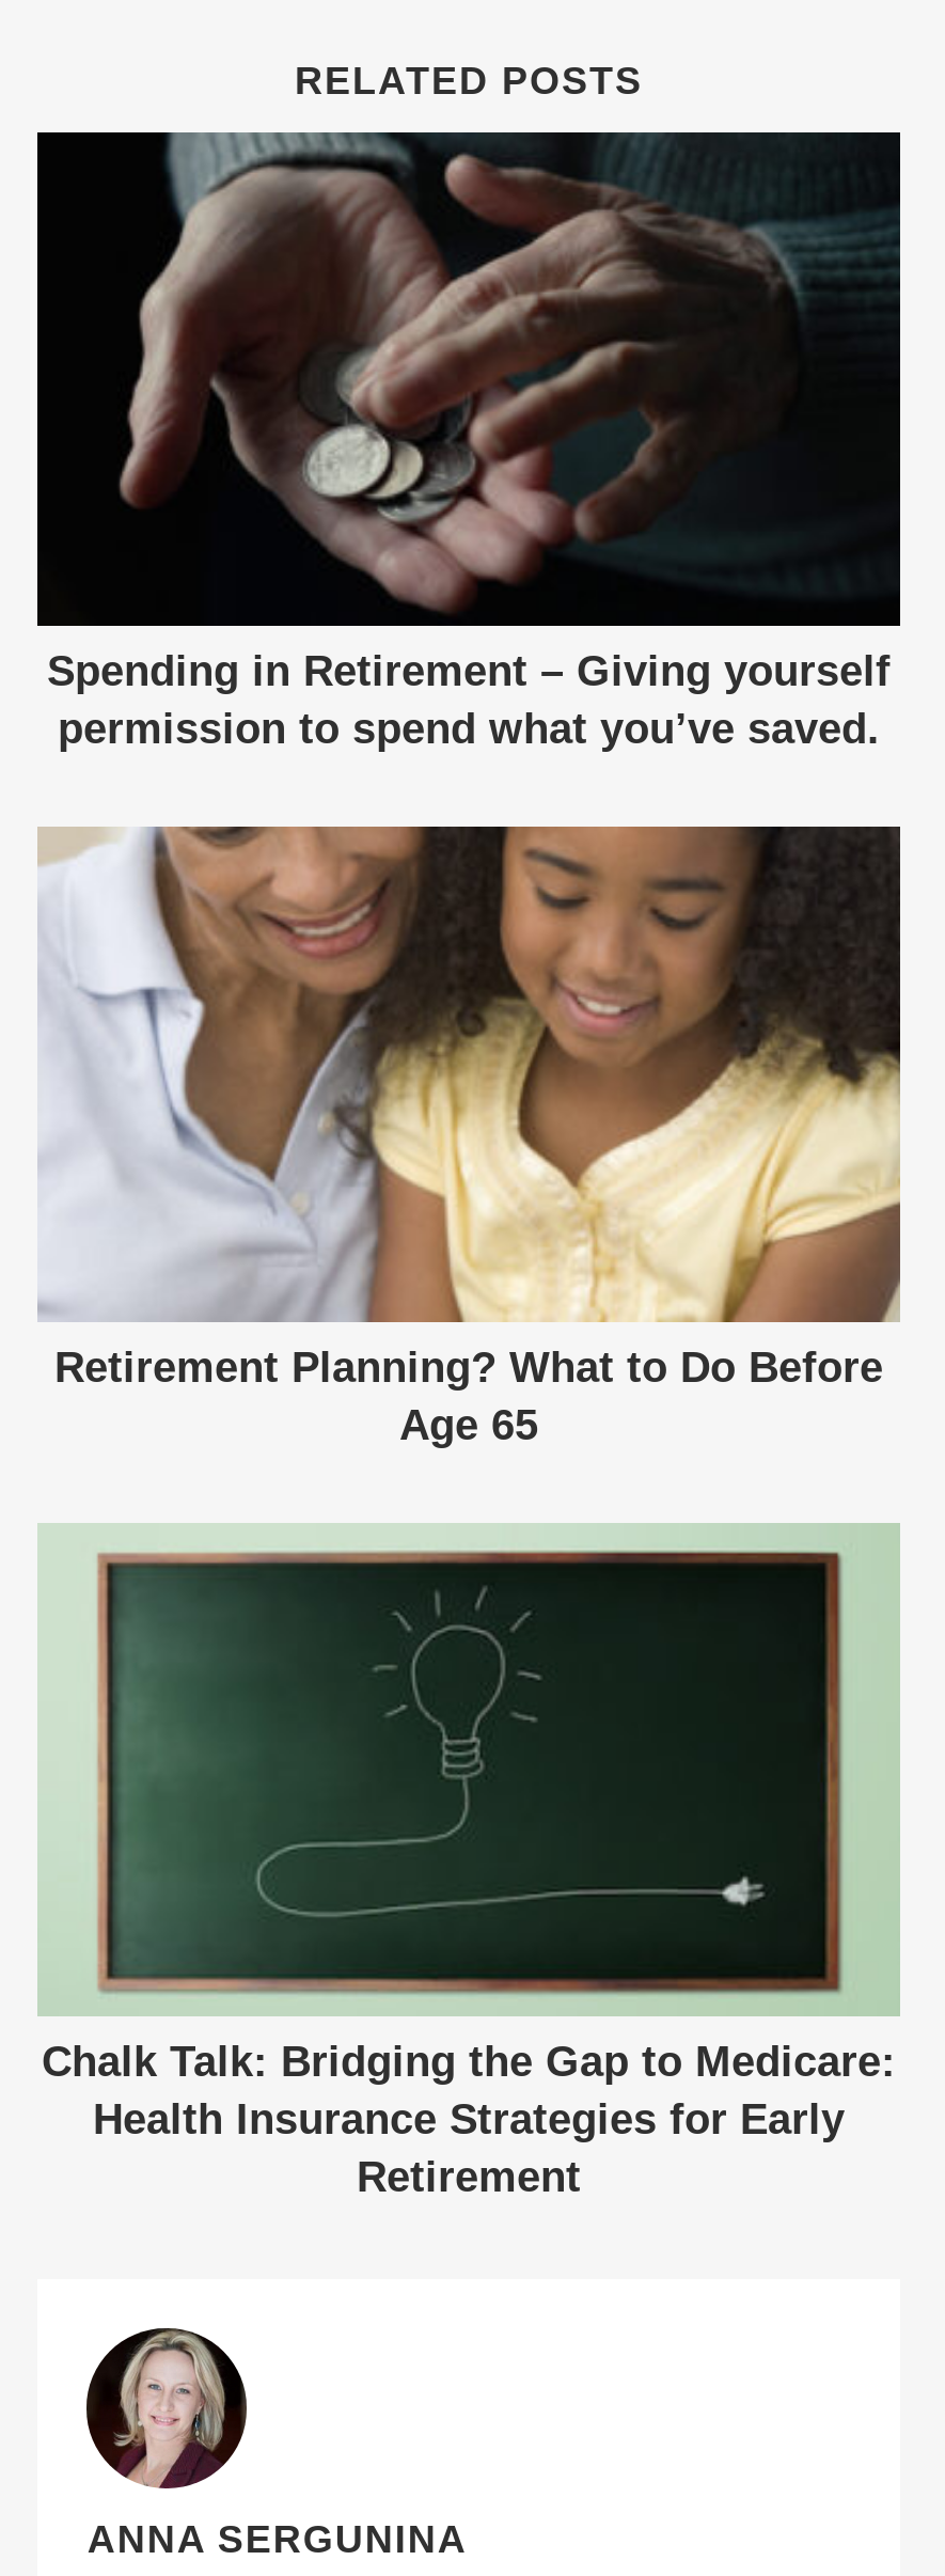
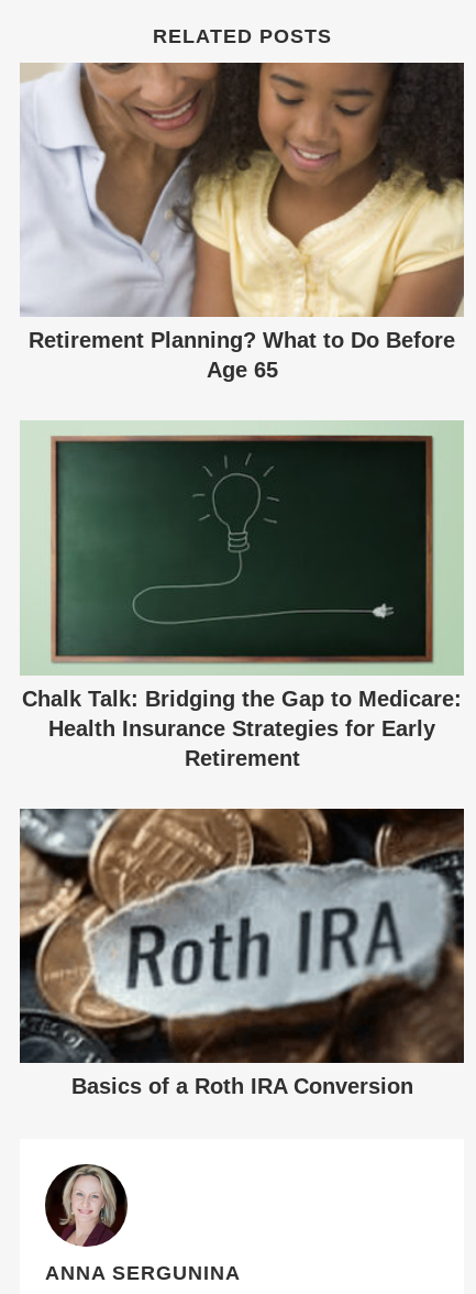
[35,130,902,753] [image] | Spending in Retirement – Giving yourself | permission to spend what you’ve saved. -> none
moved [37,822,904,2200] -> [20,61,466,770]: [image] | Retirement Planning? What to Do Before | Age 65 | Chalk Talk: Bridging the Gap to Medicare: | Health Insurance Strategies for Early | Retirement
none -> [19,808,465,1098] [image] | Basics of a Roth IRA Conversion

